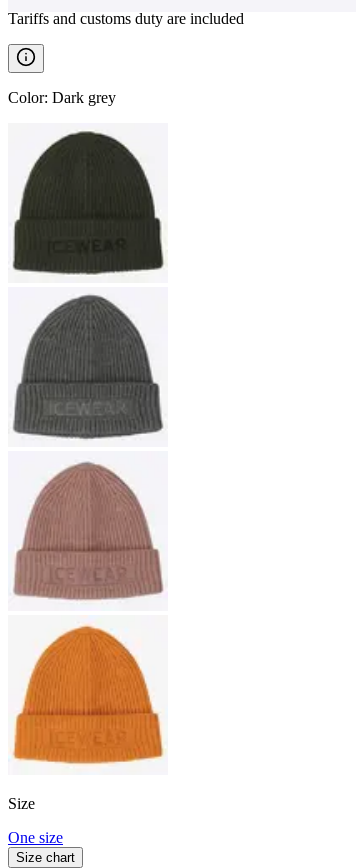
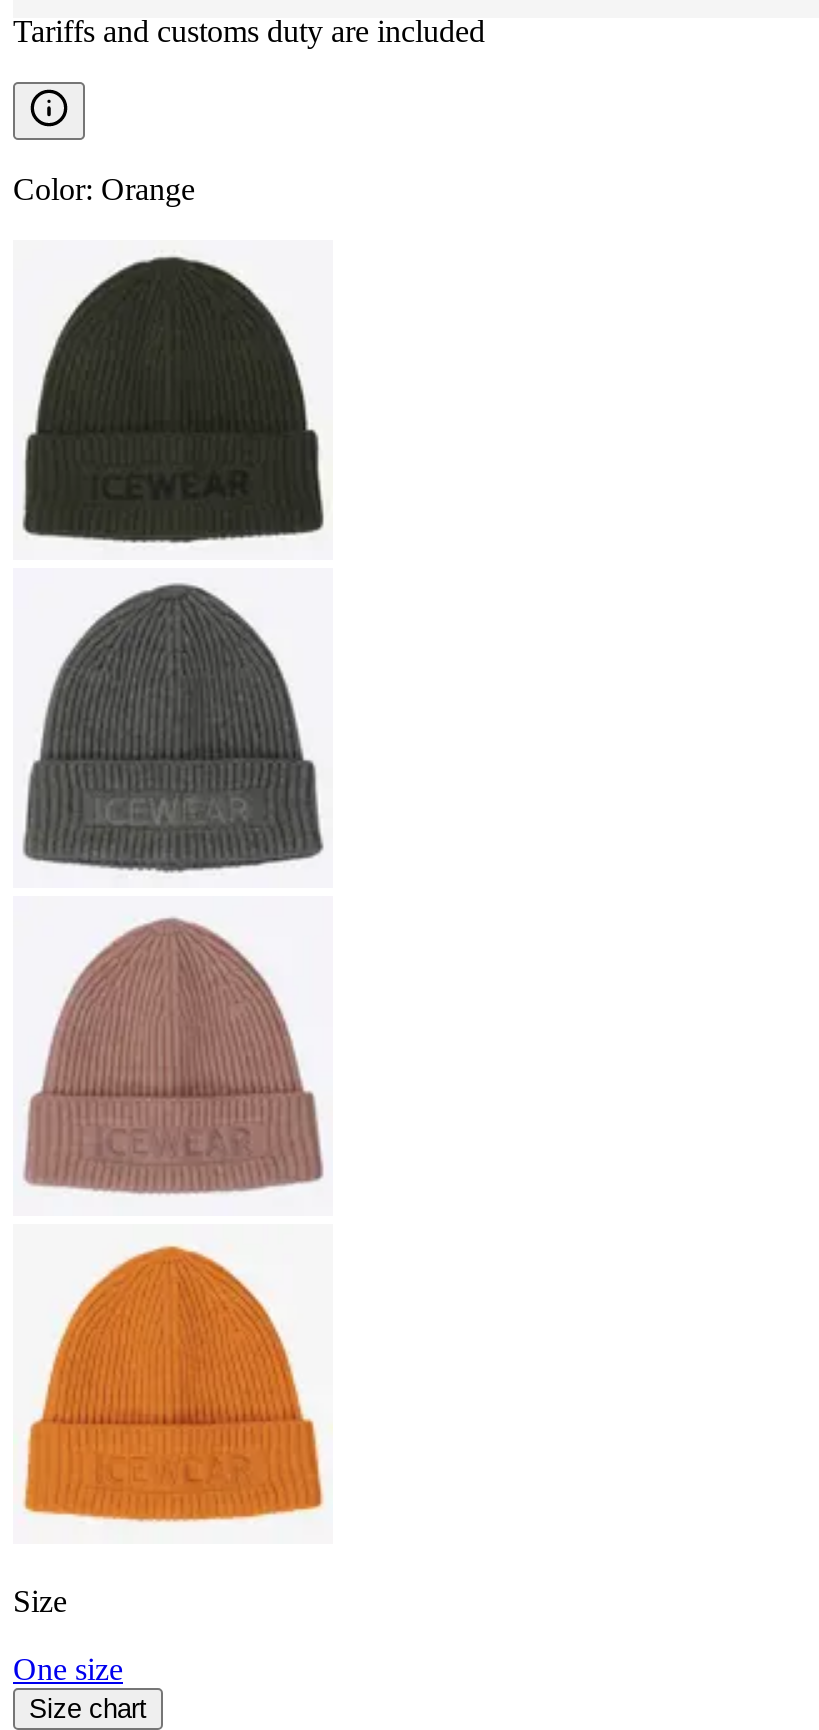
[8,89,116,106] Color: Dark grey -> [13,172,195,206] Color: Orange

